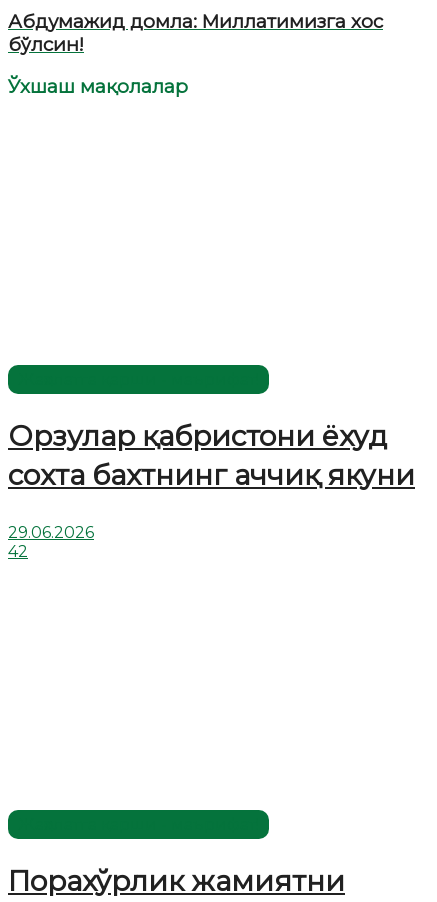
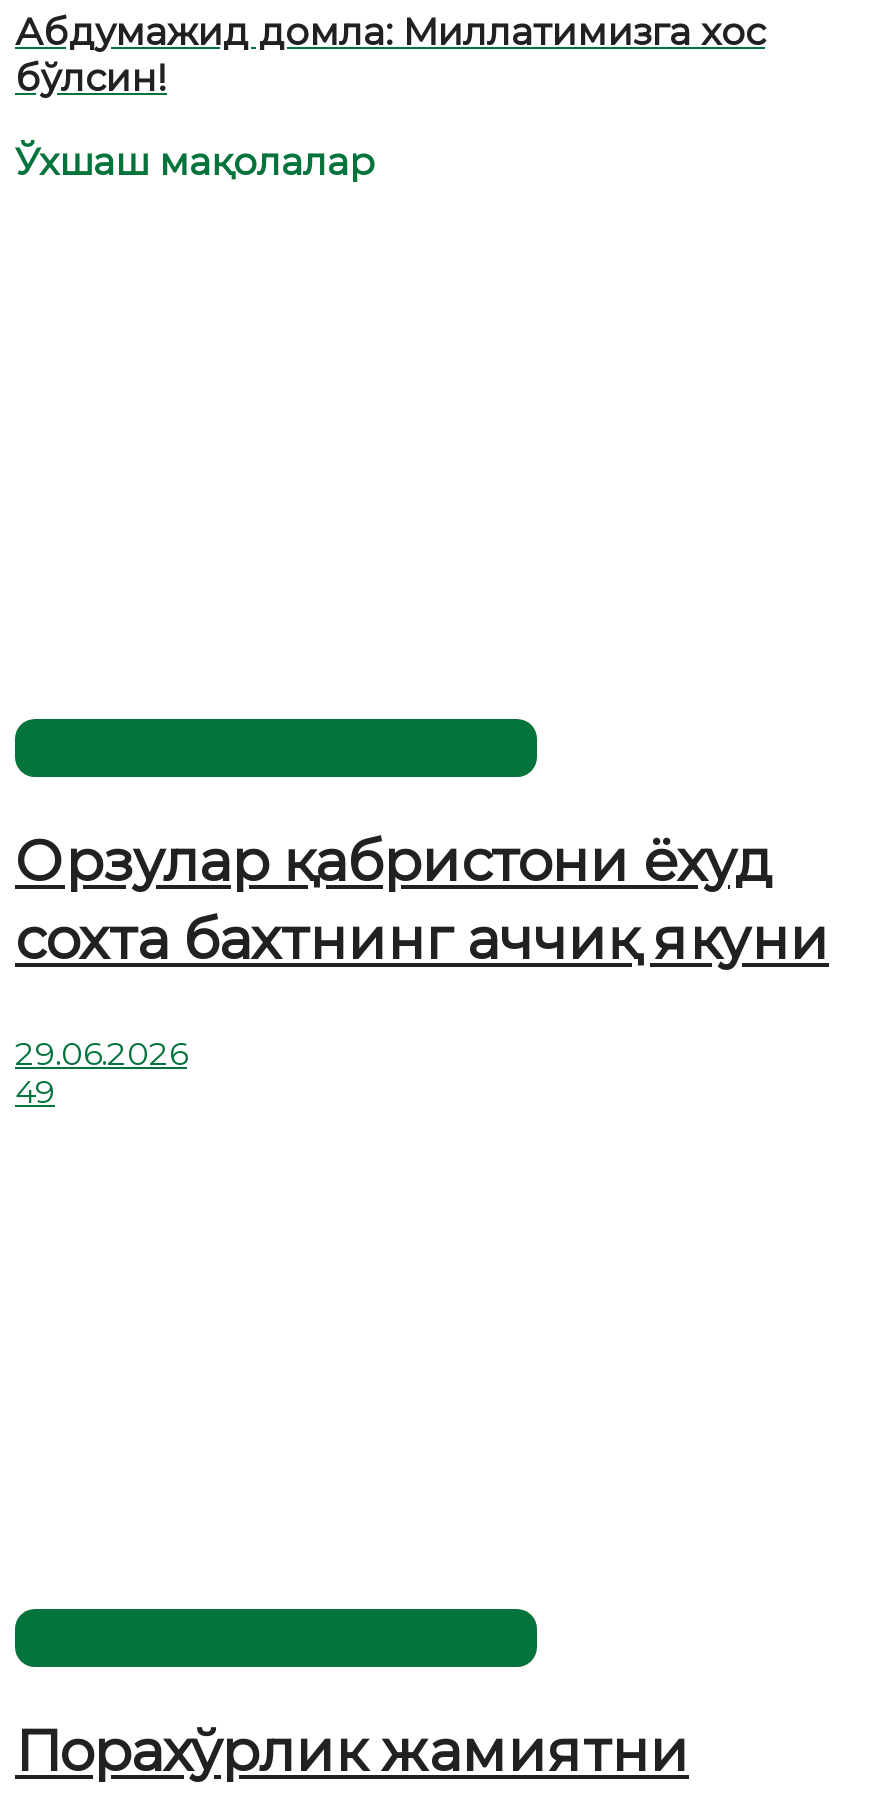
[8,542,28,561] 42 -> [15,1074,55,1112] 49

